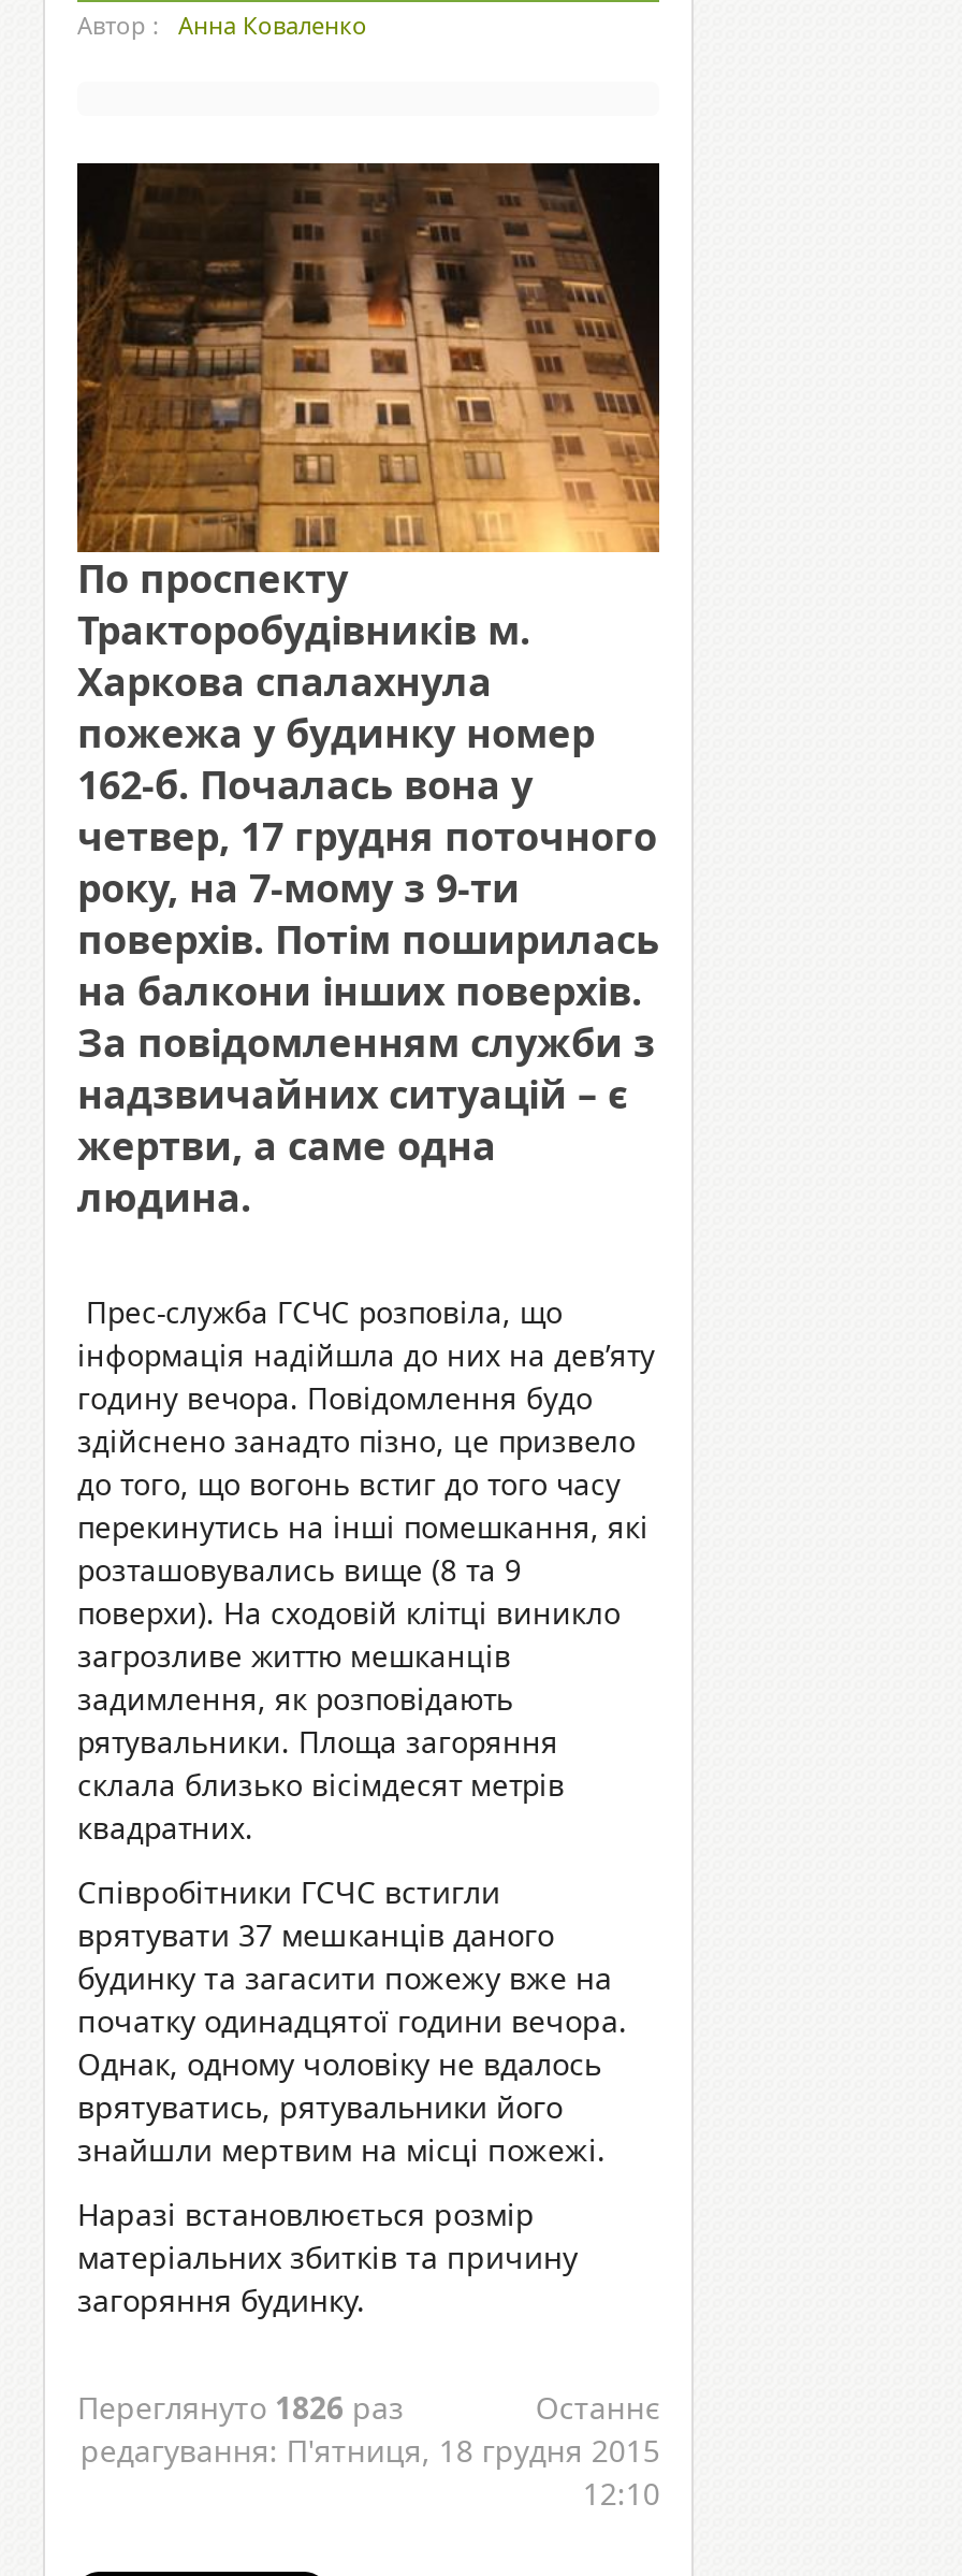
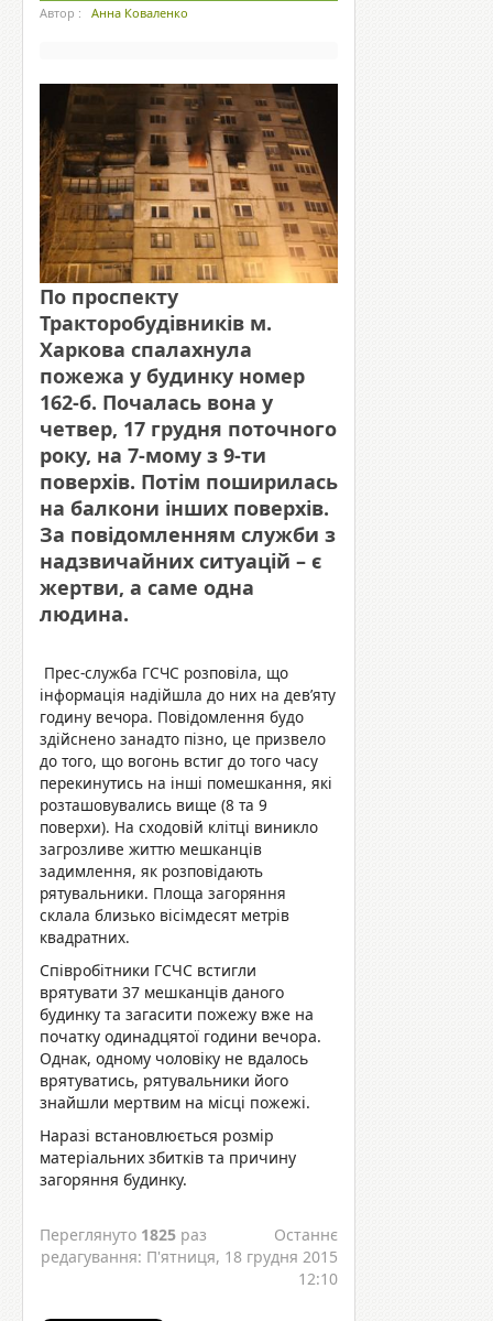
[77,2387,404,2428] Переглянуто 1826 раз -> [40,1224,207,1245] Переглянуто 1825 раз

